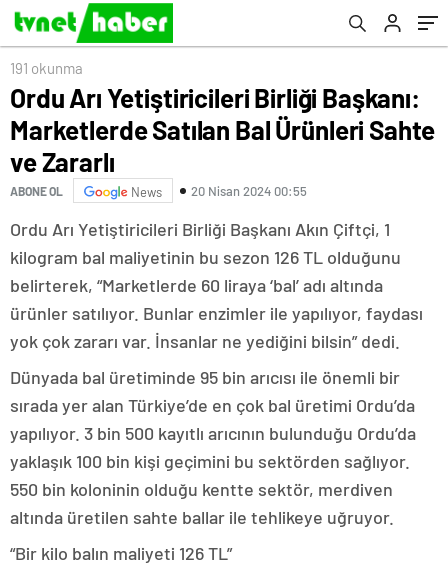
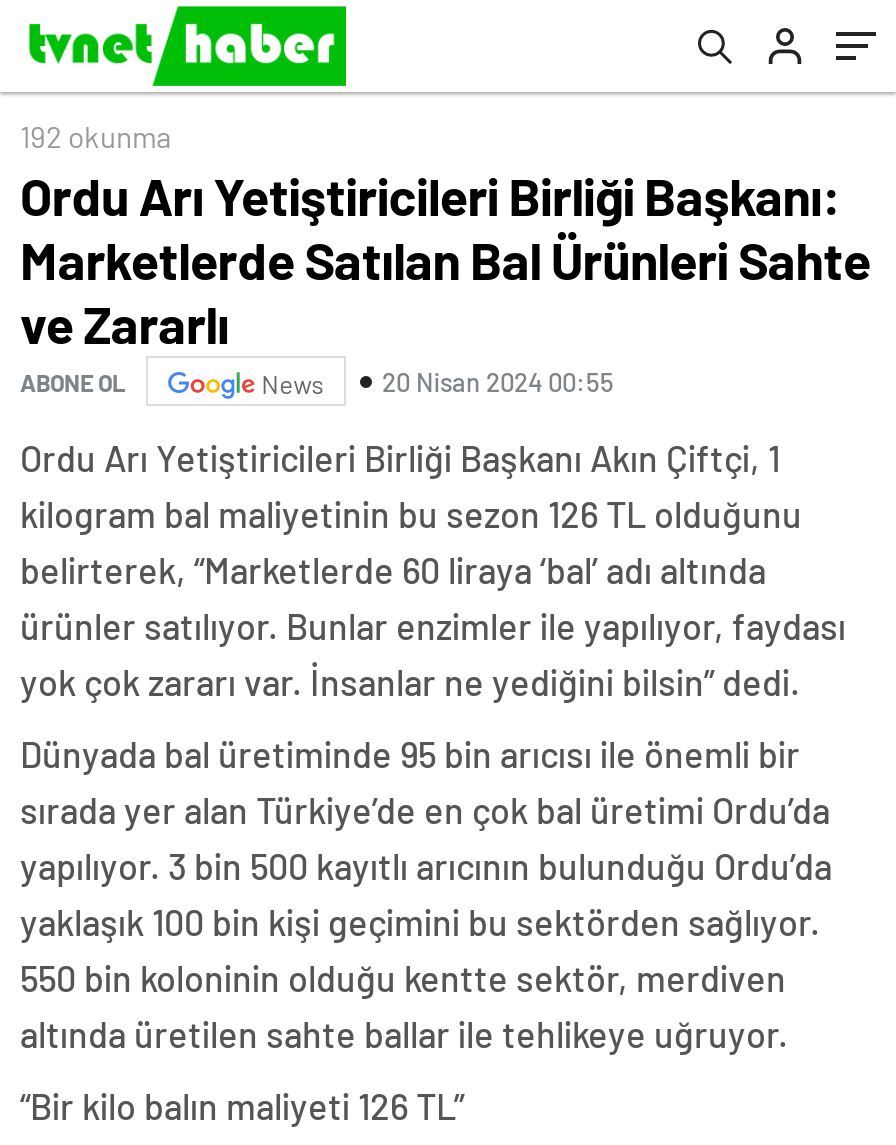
[10,59,83,77] 191 okunma -> [20,118,172,154] 192 okunma

